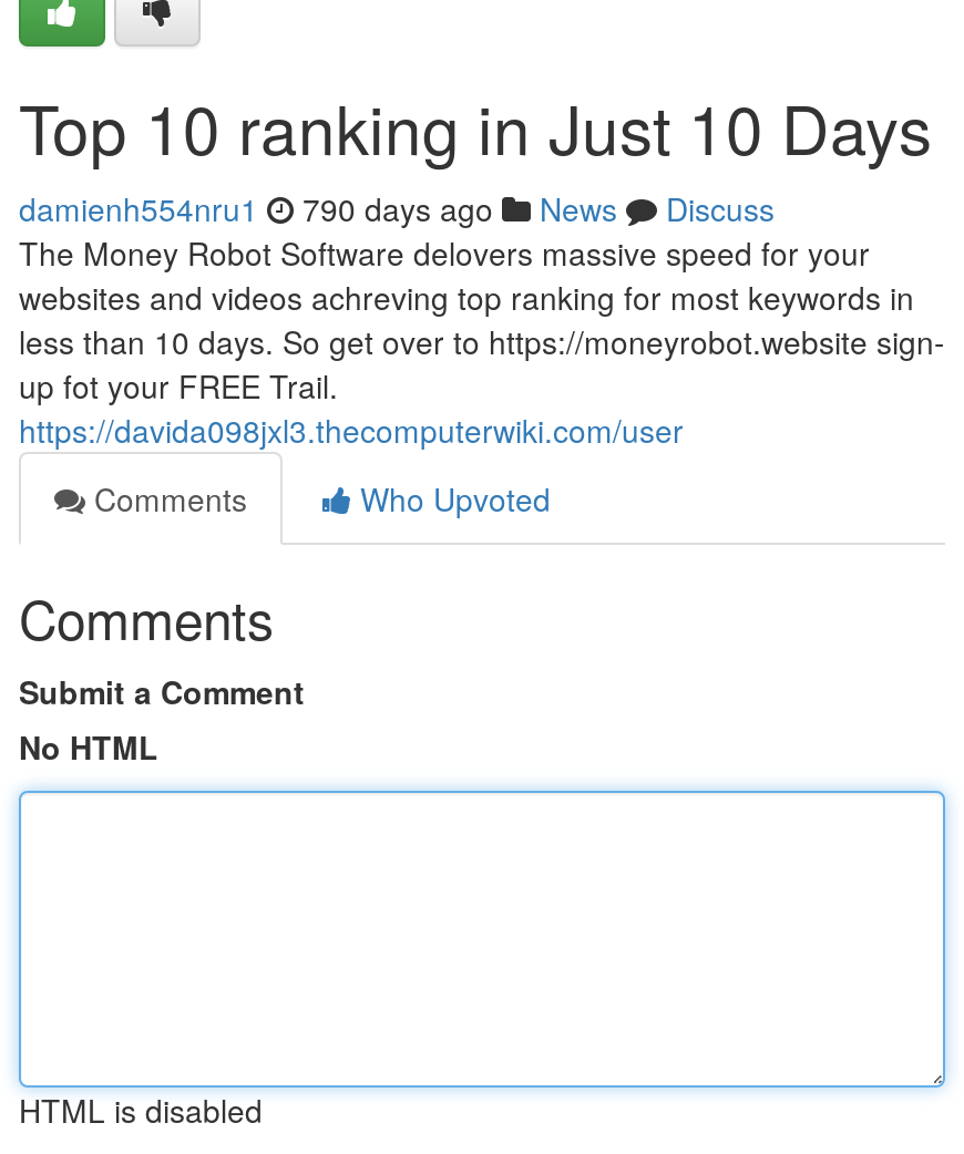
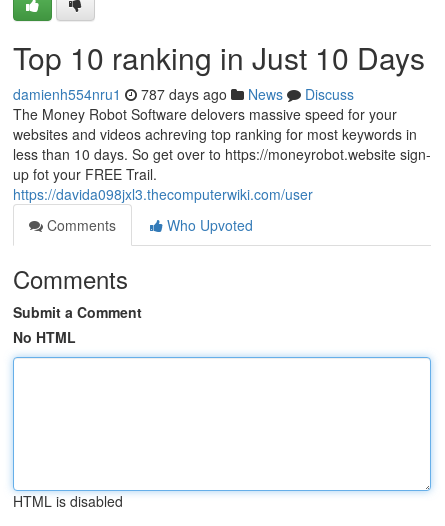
[19,186,775,230] damienh554nru1 790 days ago News Discuss -> [13,84,354,104] damienh554nru1 787 days ago News Discuss

